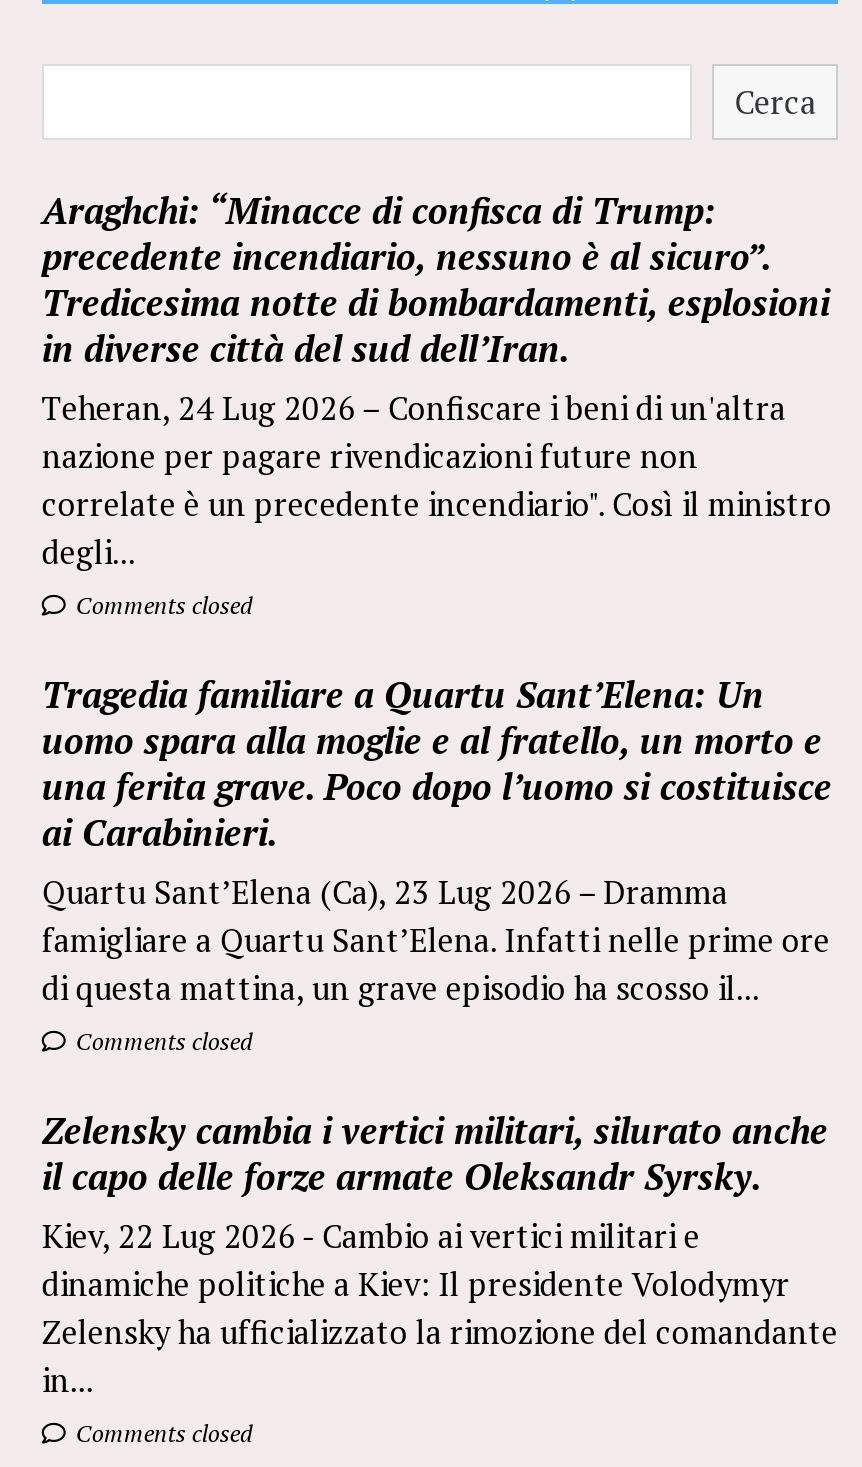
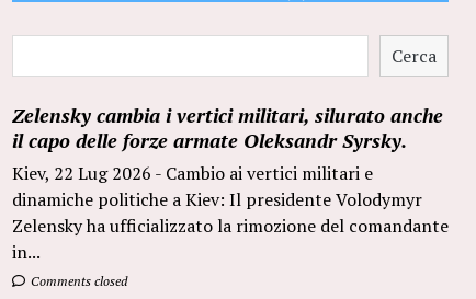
[42,186,832,1056] Araghchi: “Minacce di confisca di Trump: | precedente incendiario, nessuno è al sicuro”. | Tredicesima notte di bombardamenti, esplosioni | in diverse città del sud dell’Iran. | Teheran, 24 Lug 2026 – Confiscare i beni di un'altra | nazione per pagare rivendicazioni future non | correlate è un precedente incendiario". Così il ministro | degli... | Comments closed | Tragedia familiare a Quartu Sant’Elena: Un | uomo spara alla moglie e al fratello, un morto e | una ferita grave. Poco dopo l’uomo si costituisce | ai Carabinieri. | Quartu Sant’Elena (Ca), 23 Lug 2026 – Dramma | famigliare a Quartu Sant’Elena. Infatti nelle prime ore | di questa mattina, un grave episodio ha scosso il... | Comments closed -> none

